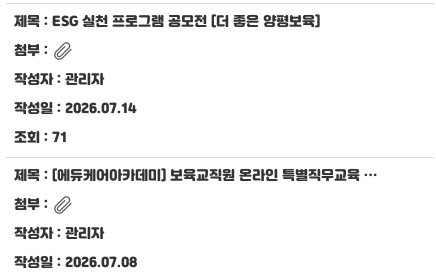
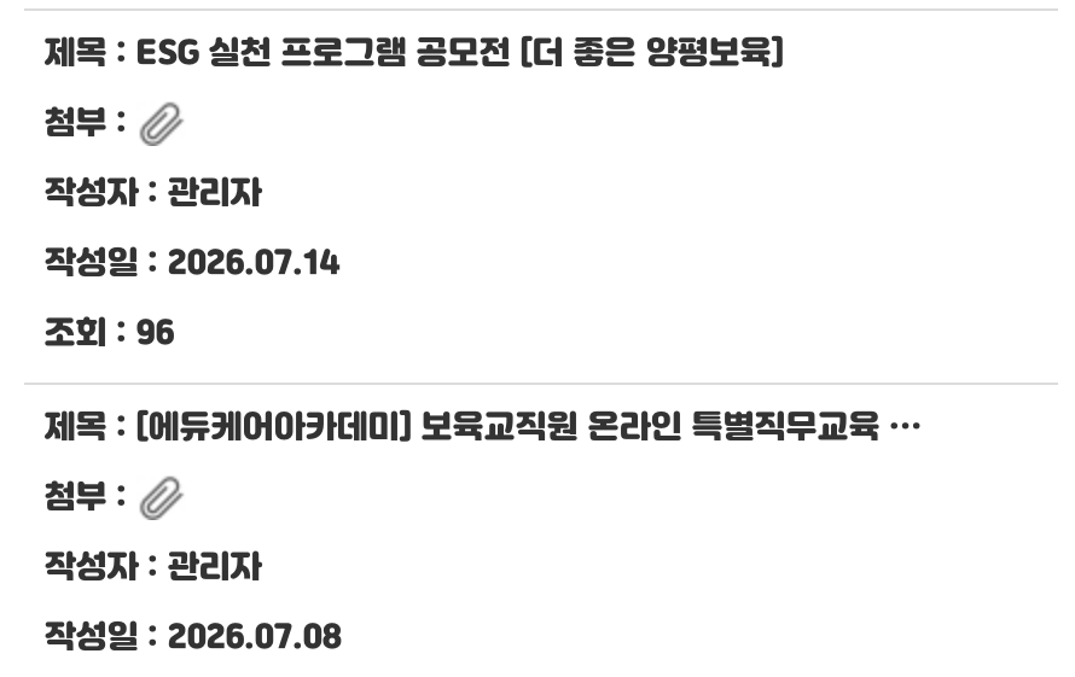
[14,128,67,148] 조회 : 71 -> [44,311,175,359] 조회 : 96

